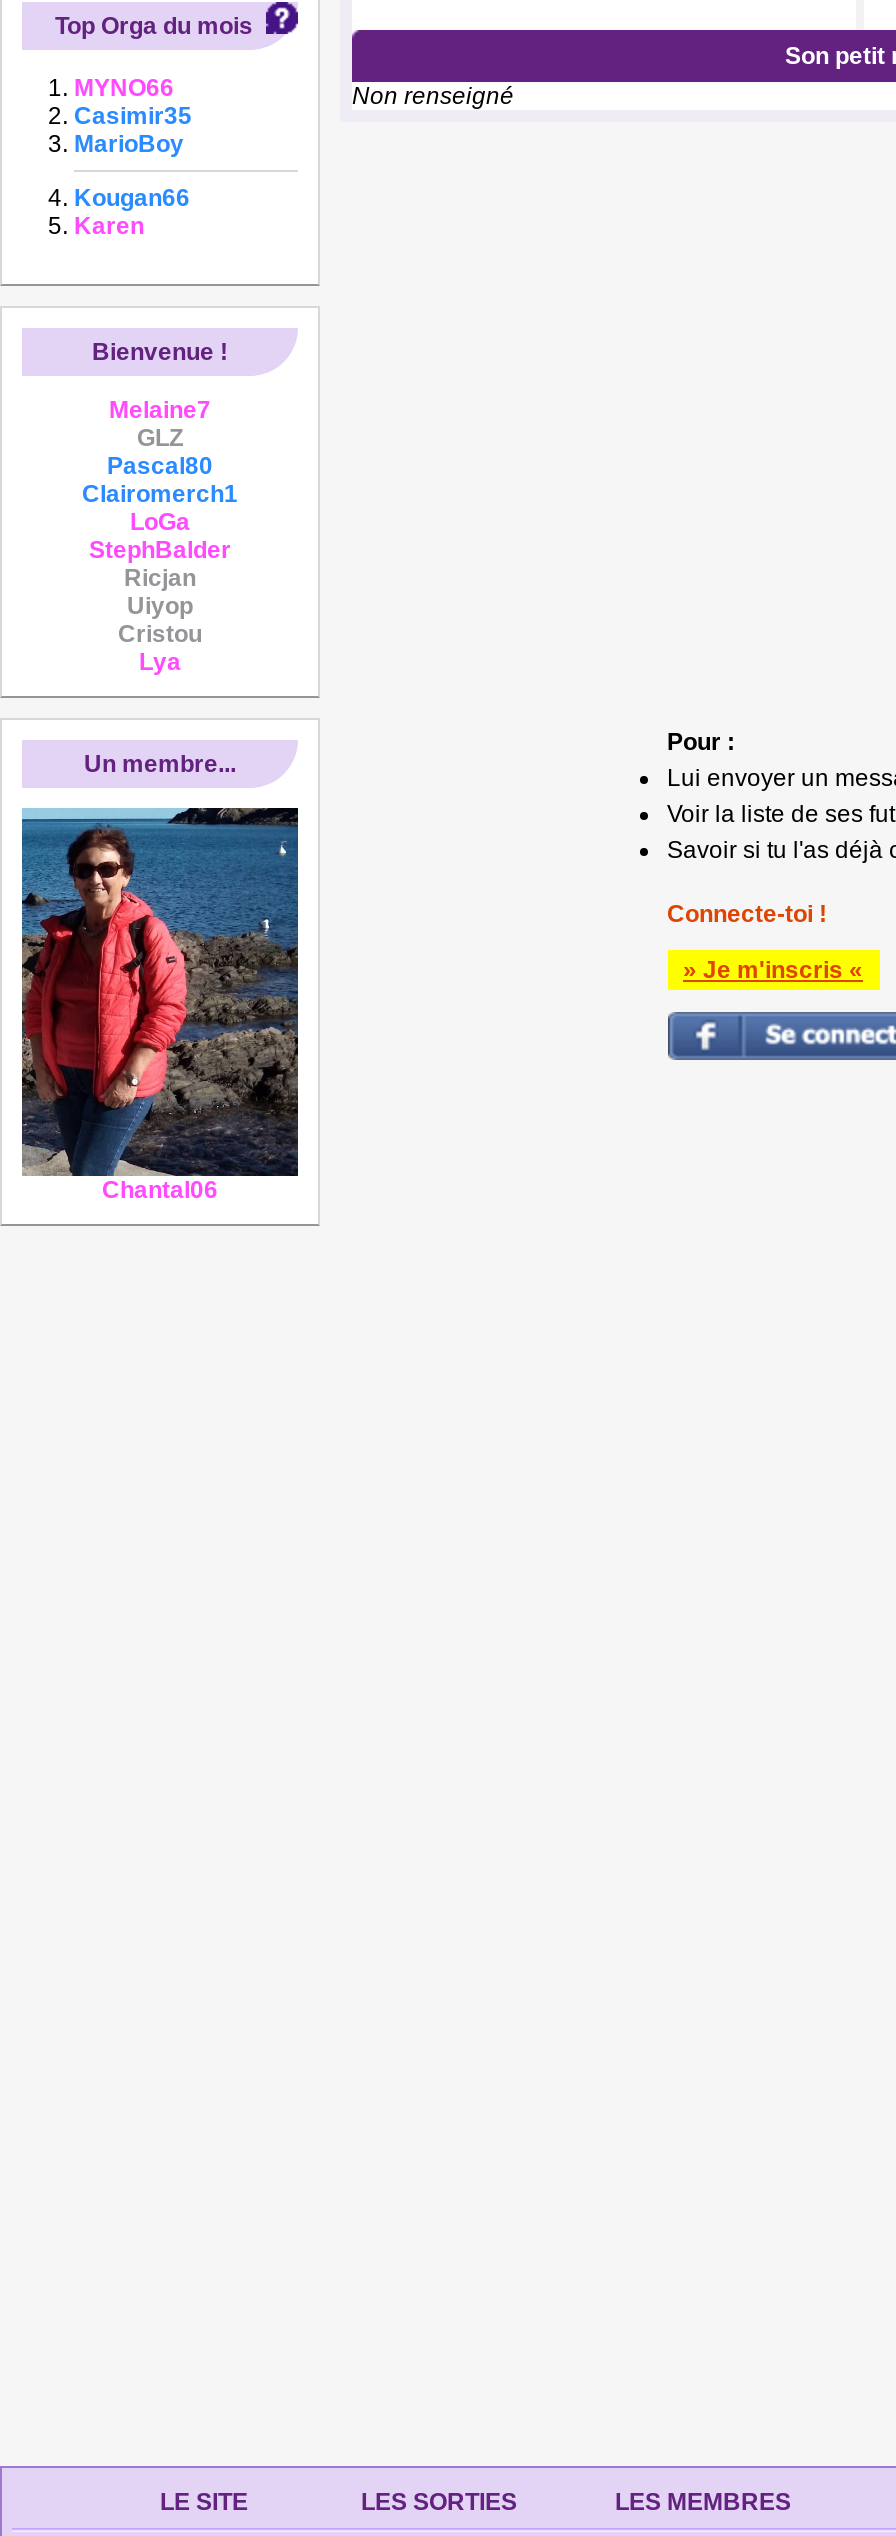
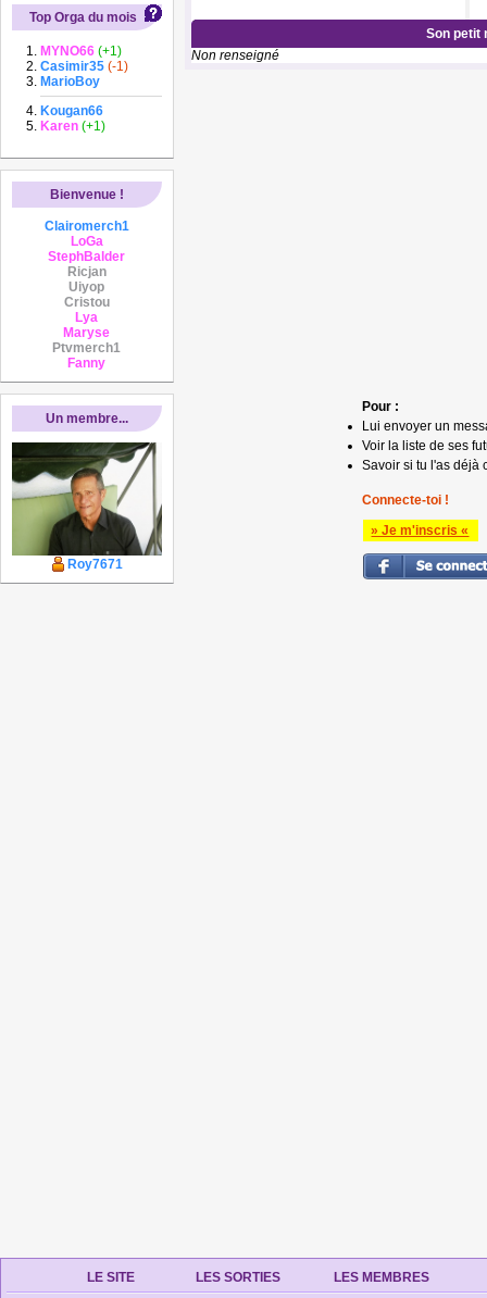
[74,74,192,130] MYNO66 | Casimir35 -> [40,43,128,74] MYNO66 (+1) | Casimir35 (-1)
[74,212,144,240] Karen -> [40,118,105,134] Karen (+1)
[107,396,213,480] Melaine7 | GLZ | Pascal80 -> none
none -> [53,325,121,371] Maryse | Ptvmerch1 | Fanny
[20,806,300,1204] [image] | Chantal06 -> [11,441,163,571] [image] | Roy7671

